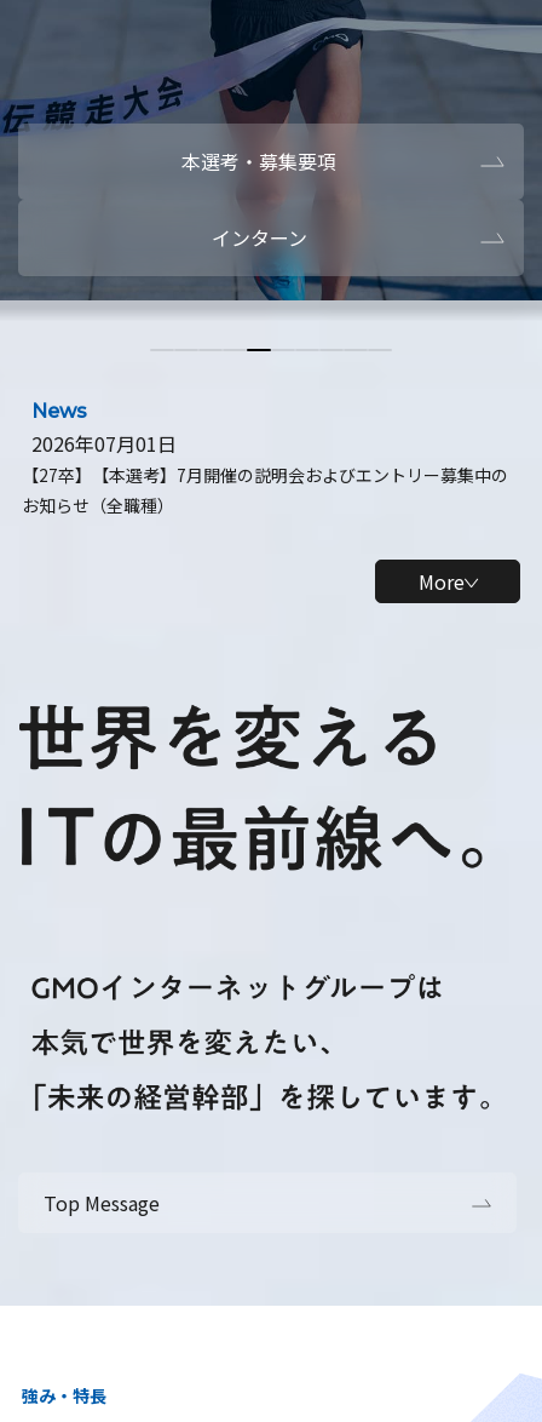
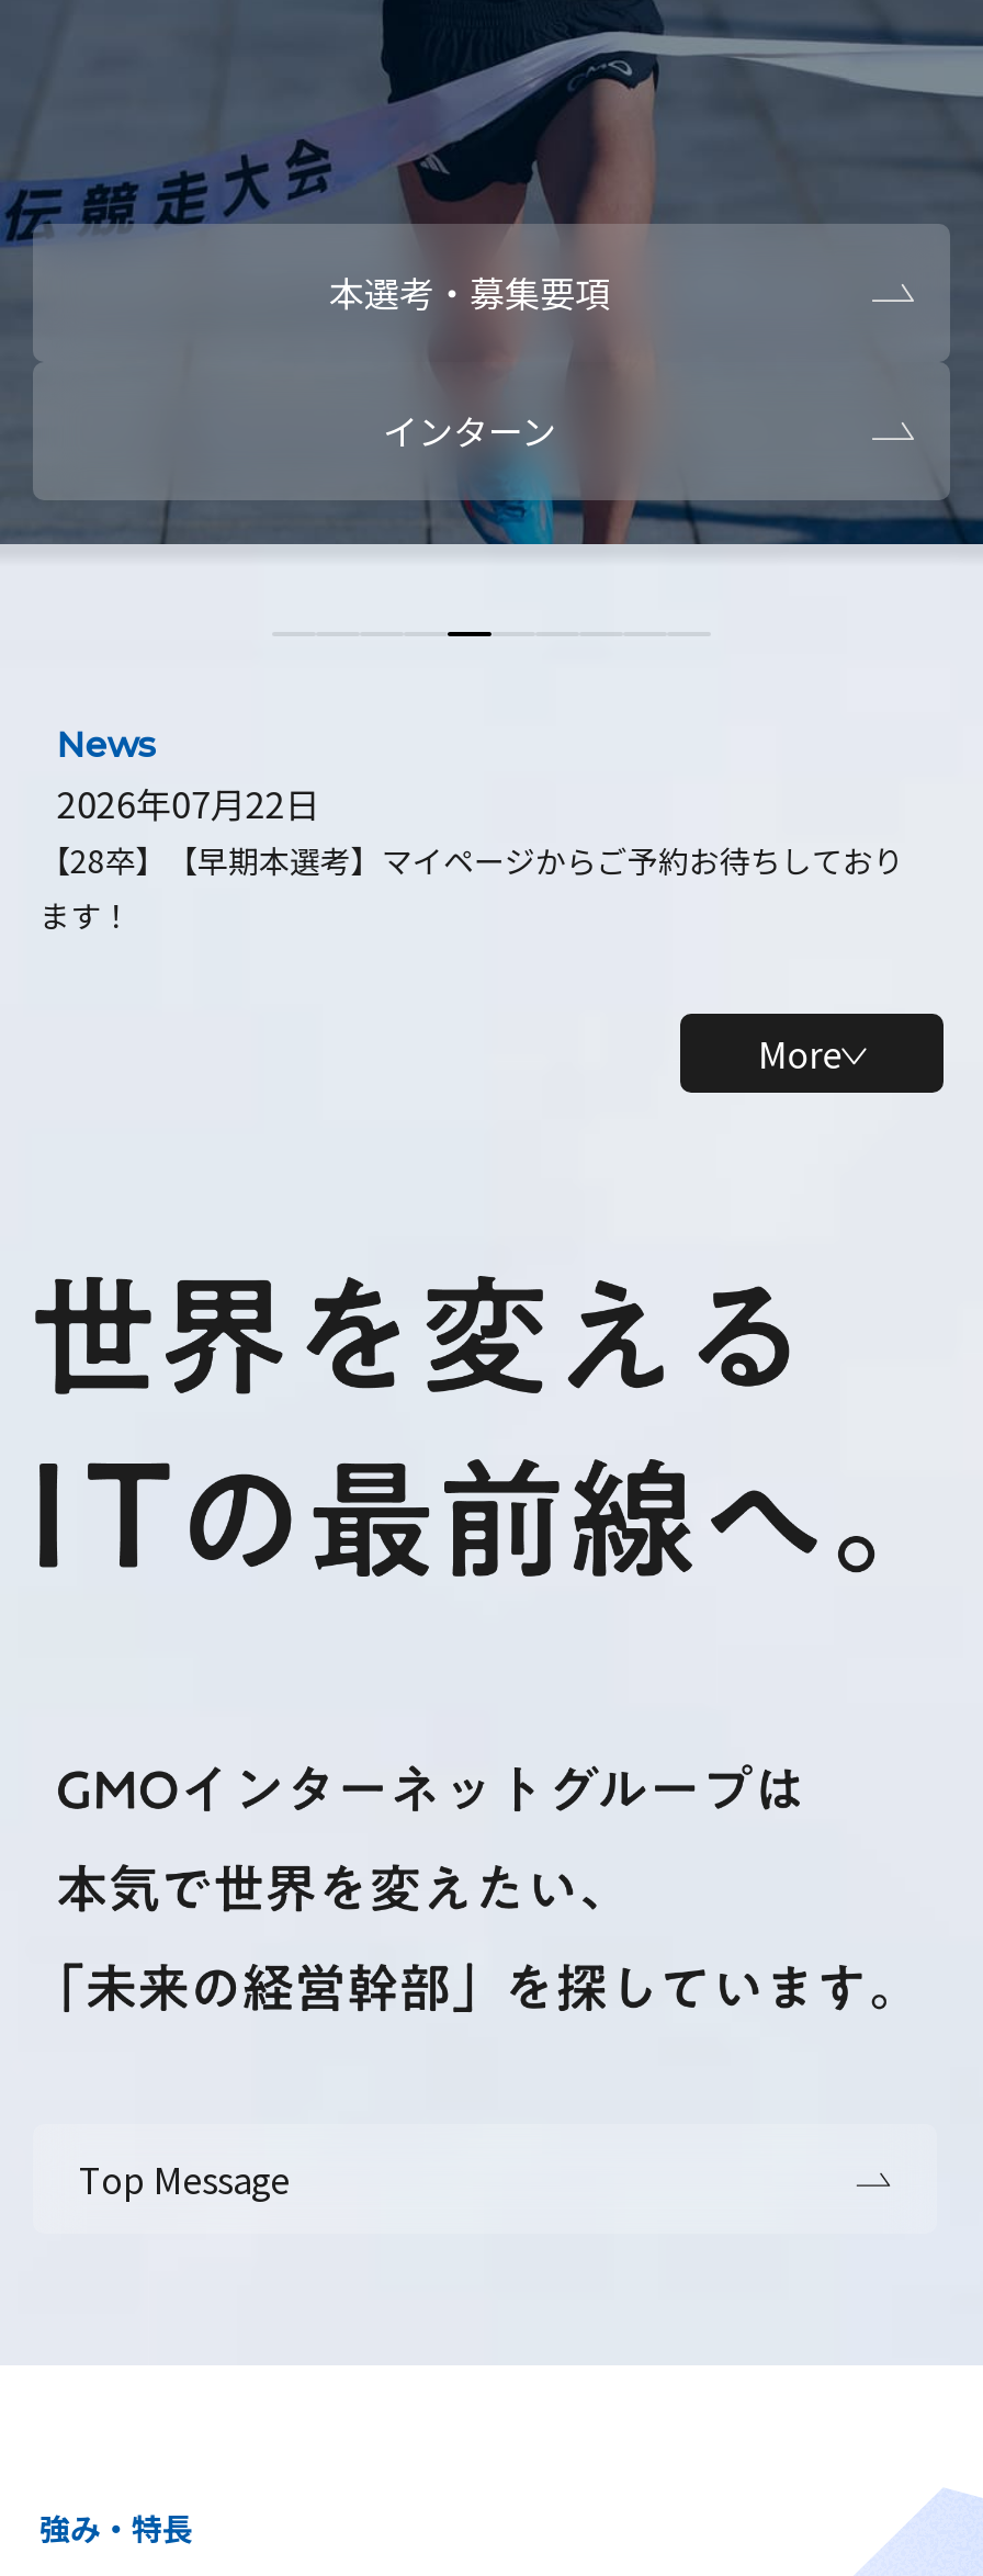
[22,429,508,517] 2026年07月01日 | 【27卒】【本選考】7月開催の説明会およびエントリー募集中の | お知らせ（全職種） -> [39,777,904,937] 2026年07月22日 | 【28卒】【早期本選考】マイページからご予約お待ちしており | ます！

